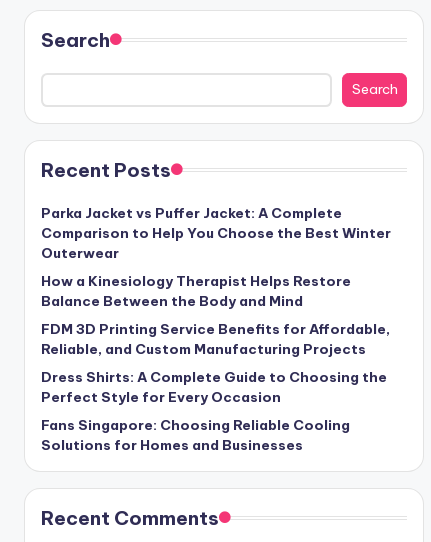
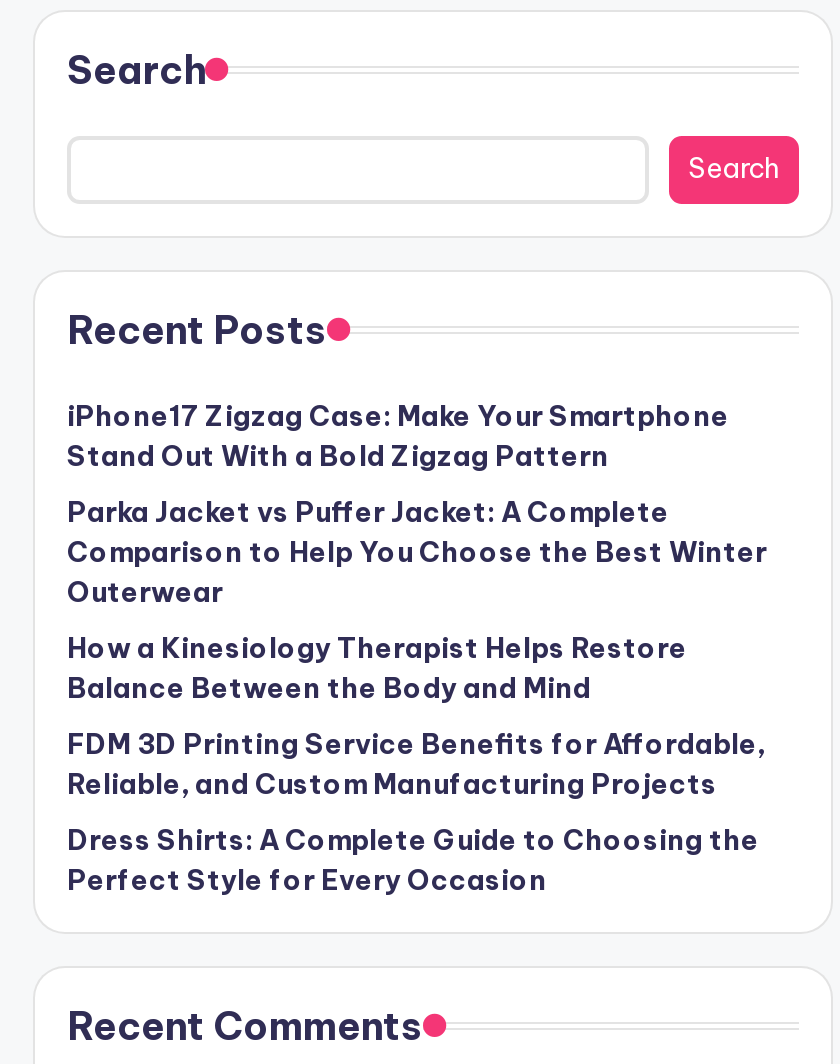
none -> [67,397,729,473] iPhone17 Zigzag Case: Make Your Smartphone | Stand Out With a Bold Zigzag Pattern
moved [41,204,391,406] -> [67,493,767,897]: Parka Jacket vs Puffer Jacket: A Complete | Comparison to Help You Choose the Best Winter | Outerwear | ... | Dress Shirts: A Complete Guide to Choosing the | Perfect Style for Every Occasion
[41,416,350,454] Fans Singapore: Choosing Reliable Cooling | Solutions for Homes and Businesses -> none

